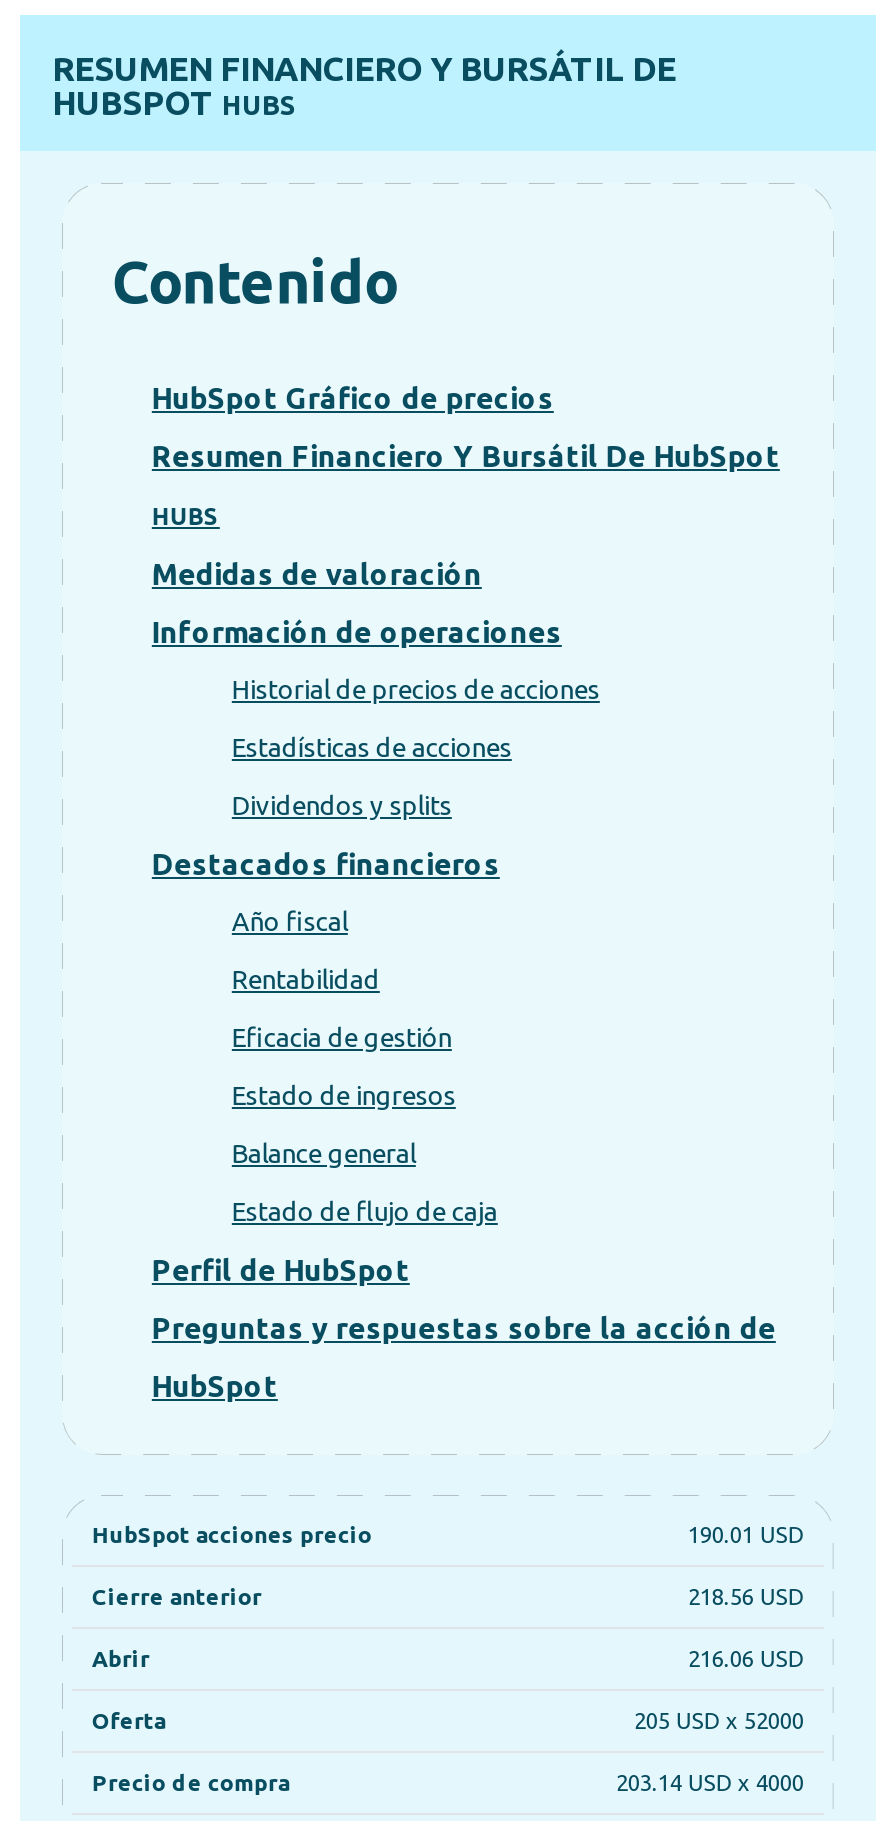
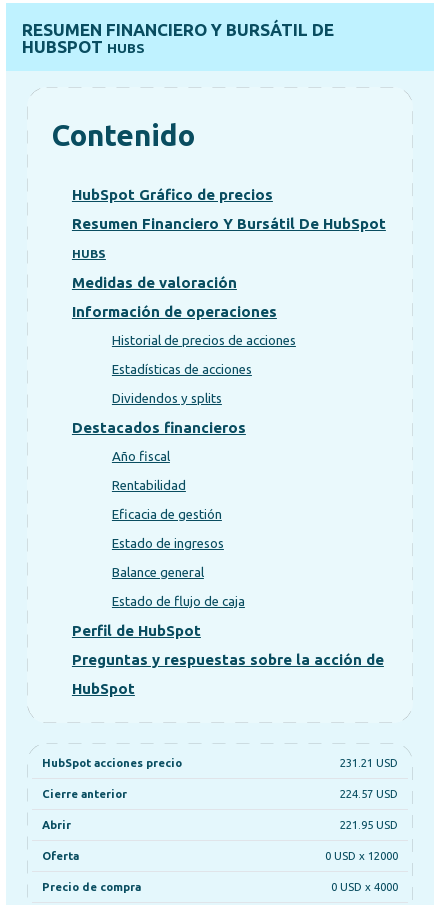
[688,1521,804,1547] 190.01 USD -> [340,756,398,769] 231.21 USD
[688,1583,804,1609] 218.56 USD -> [340,787,398,800] 224.57 USD
[688,1645,804,1671] 216.06 USD -> [340,818,398,831] 221.95 USD
[634,1707,804,1733] 205 USD x 52000 -> [325,849,398,862] 0 USD x 12000
[616,1769,804,1795] 203.14 USD x 4000 -> [331,880,398,893] 0 USD x 4000

